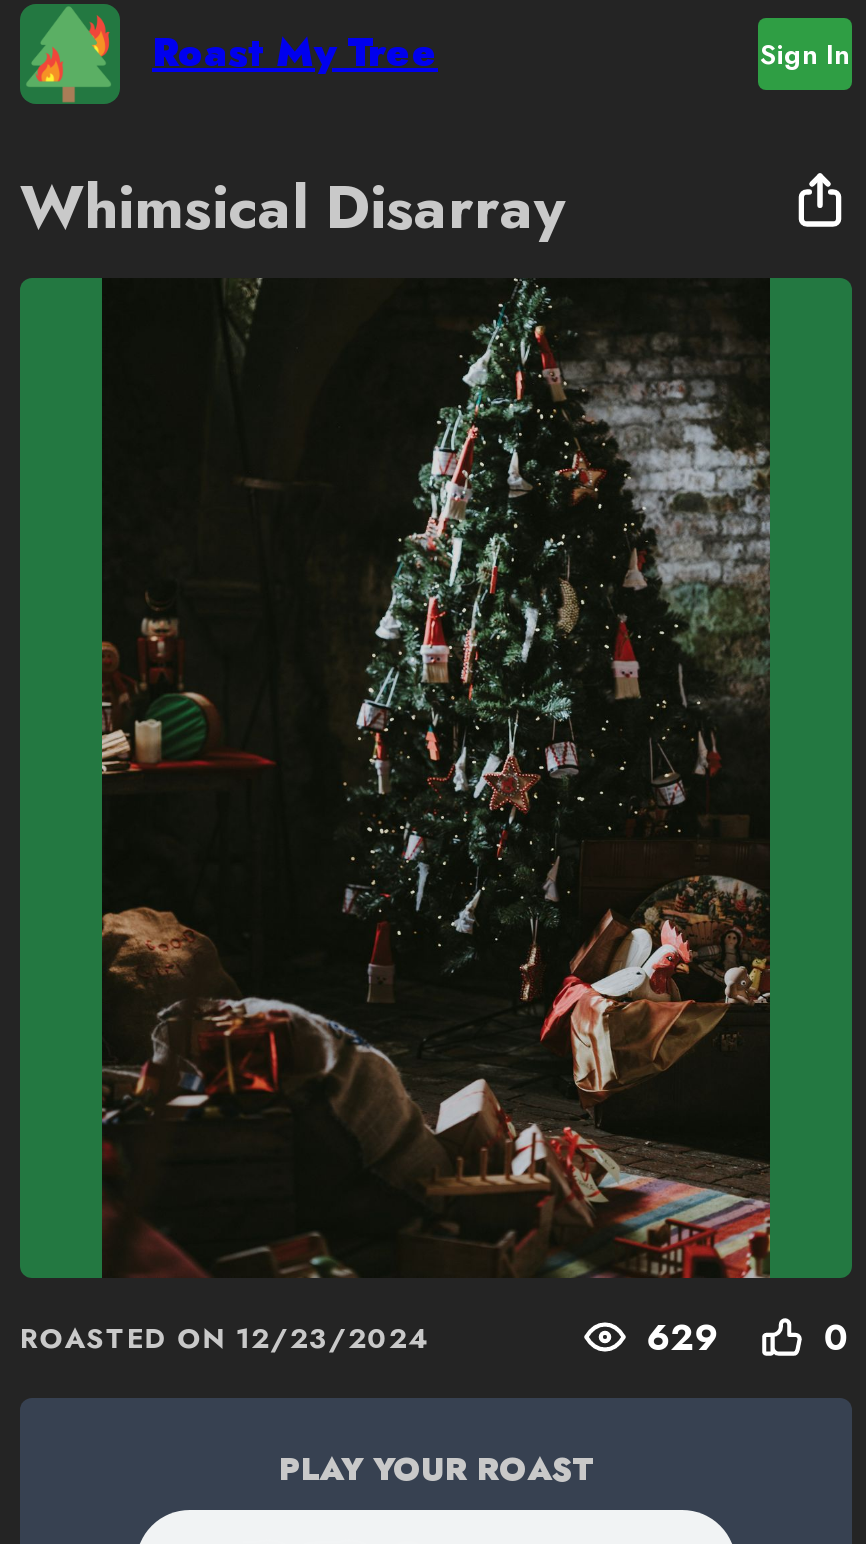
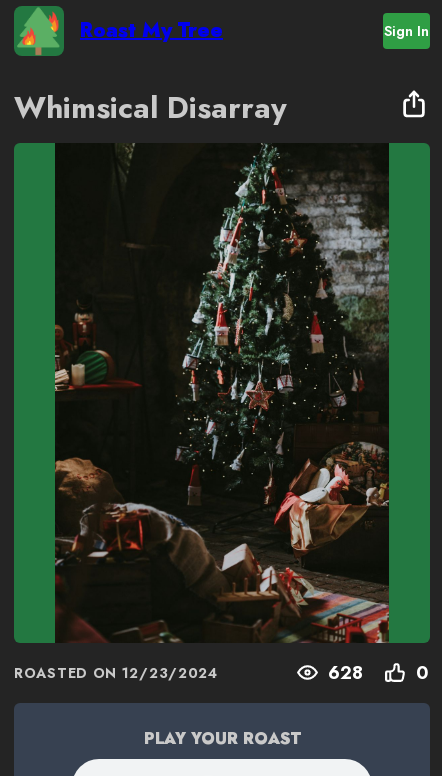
[646,1312,718,1364] 629 -> [328,660,363,686] 628

